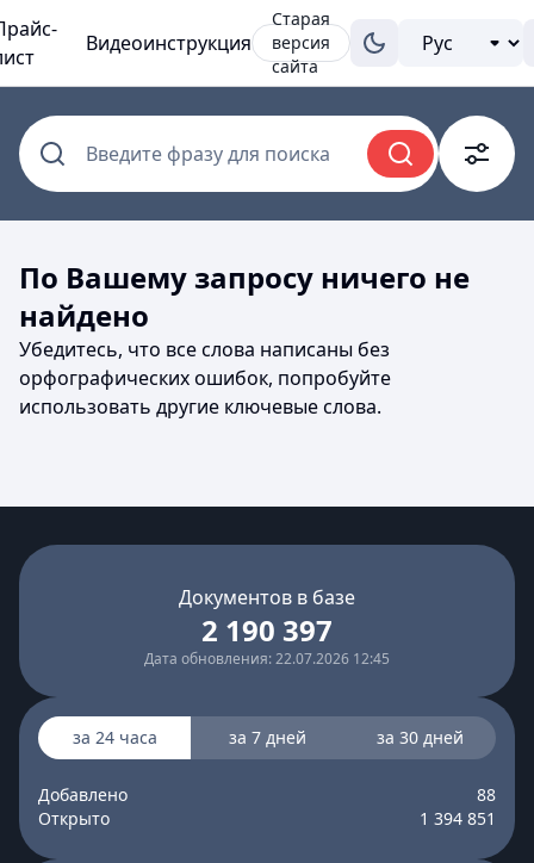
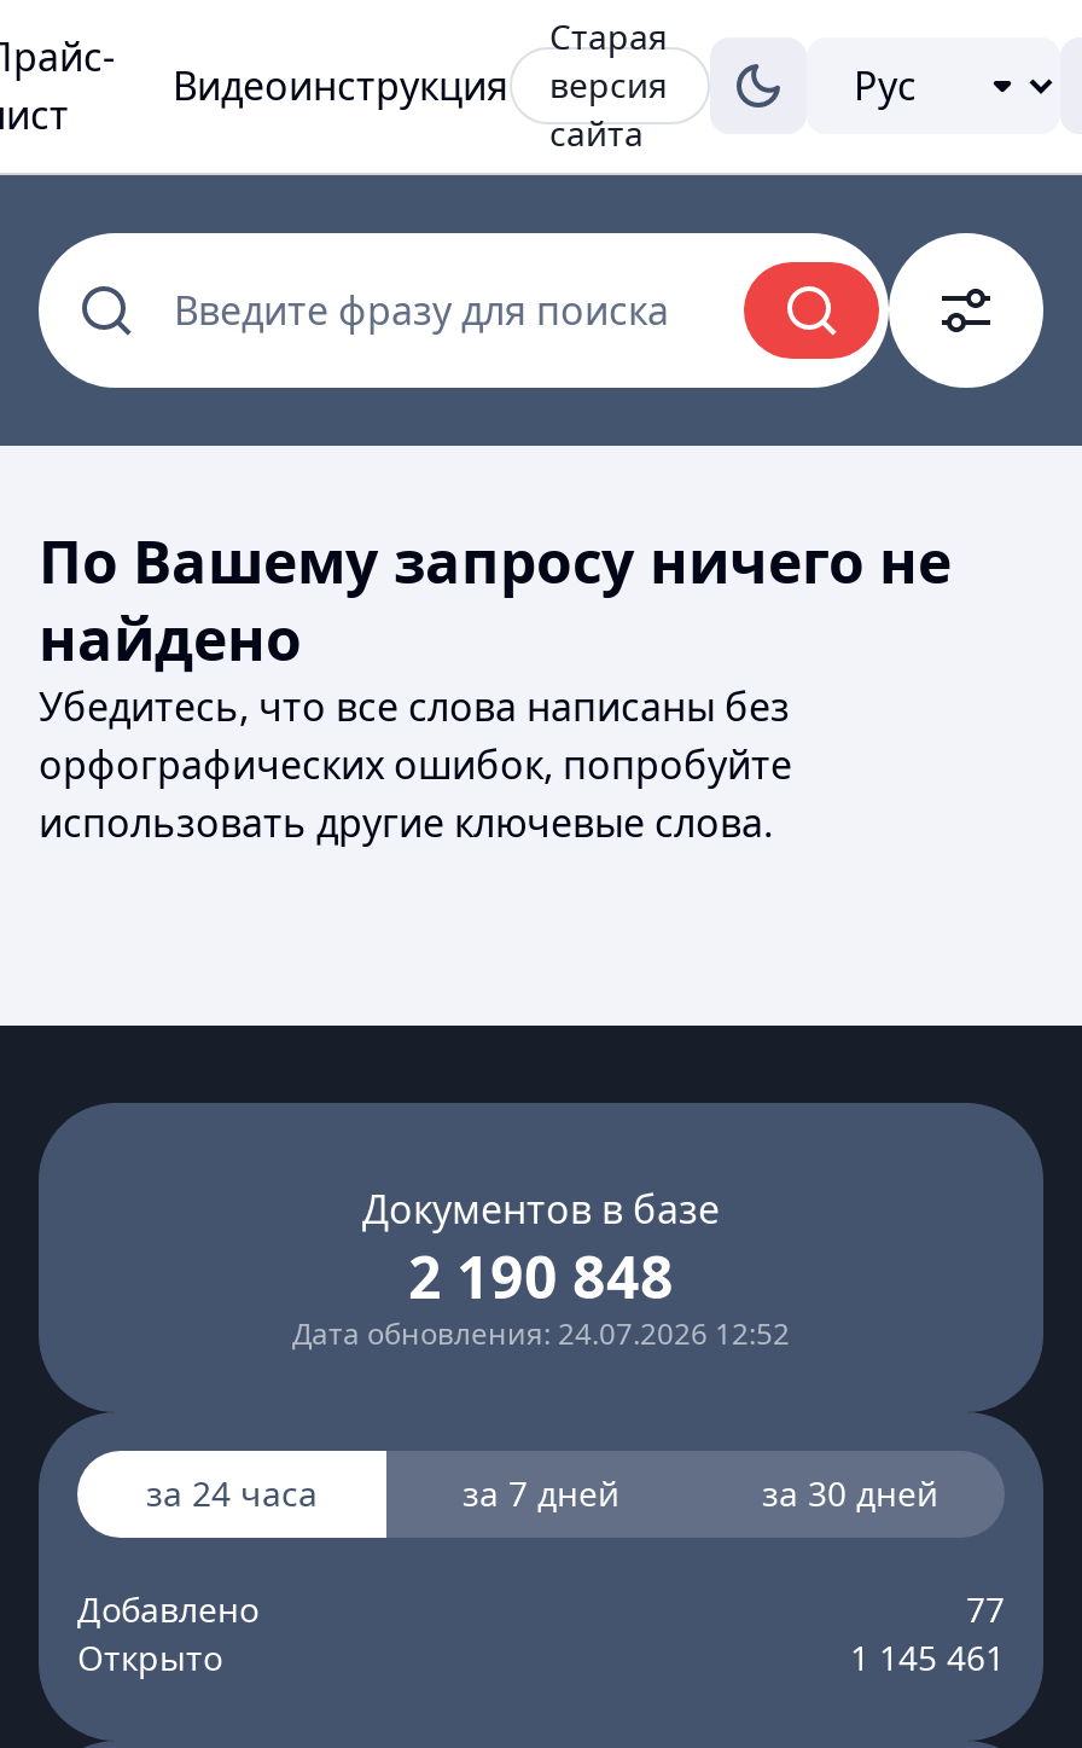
[201,610,333,650] 2 190 397 -> [408,1236,674,1316] 2 190 848
[144,648,390,669] Дата обновления: 22.07.2026 12:45 -> [292,1313,790,1354] Дата обновления: 24.07.2026 12:52
[477,783,496,806] 88 -> [966,1586,1005,1632] 77
[420,807,496,830] 1 394 851 -> [850,1634,1005,1680] 1 145 461

